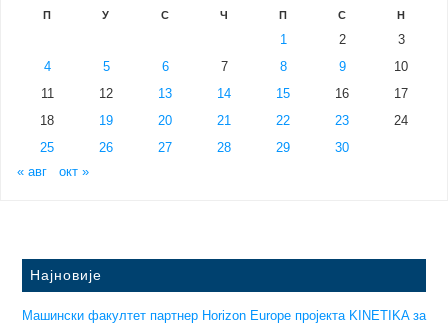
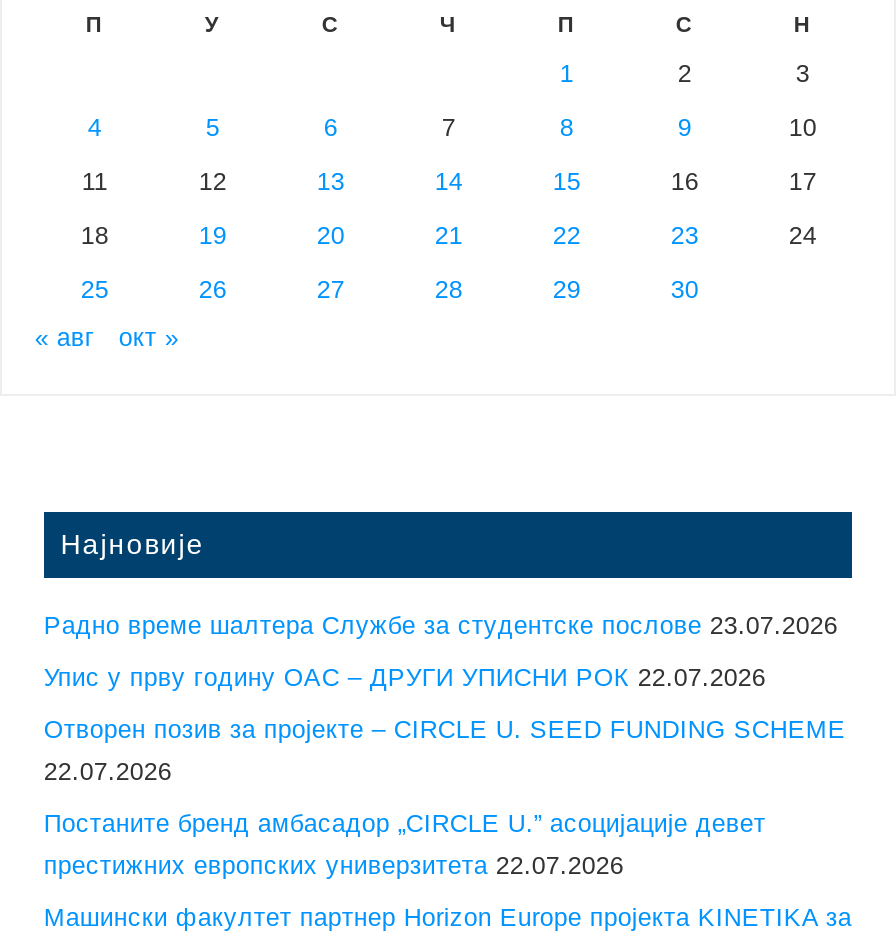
none -> [44,612,846,880] Радно време шалтера Службе за студентске послове 23.07.2026 | Упис у прву годину ОАС – ДРУГИ УПИСНИ РОК 22.07.2026 | Отворен позив за пројекте – CIRCLE U. SEED FUNDING SCHEME | 22.07.2026 | Постаните бренд амбасадор „CIRCLE U.” асоцијације девет | престижних европских универзитета 22.07.2026

